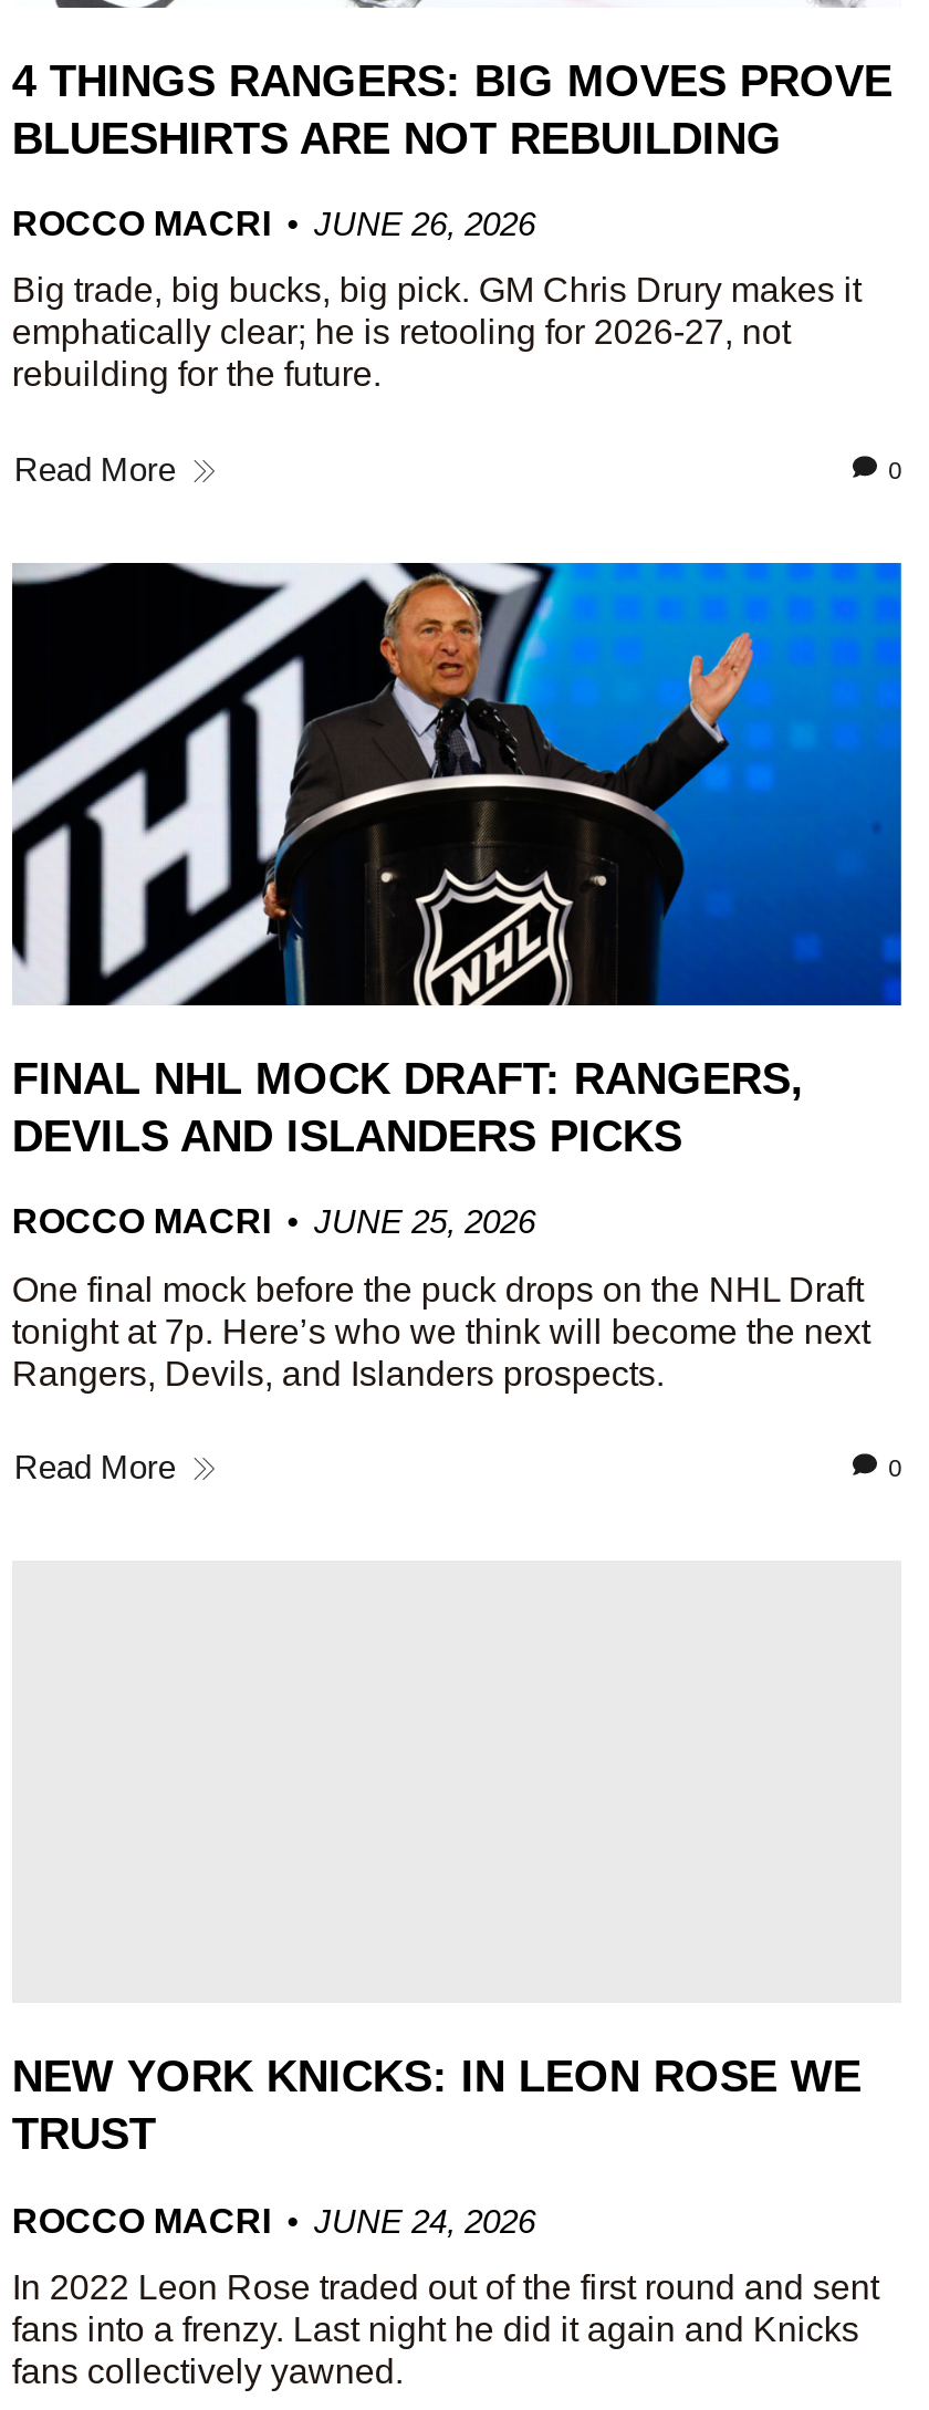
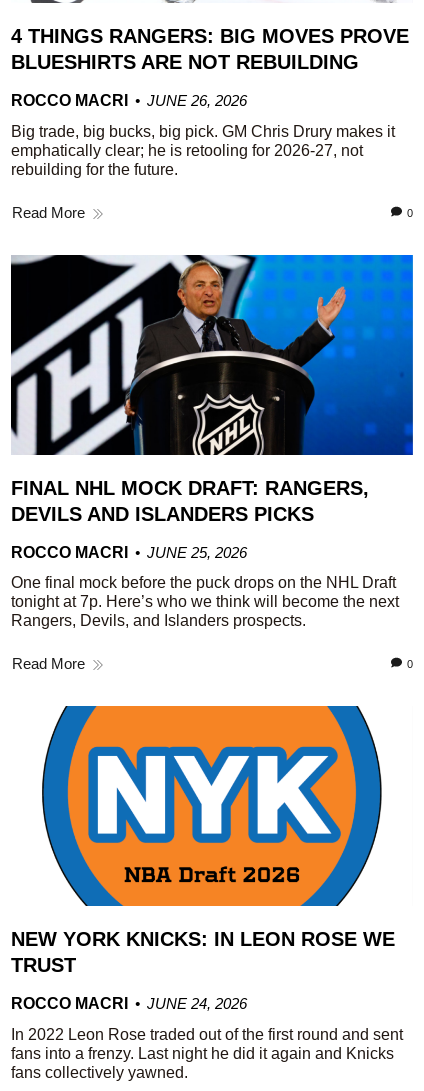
none -> [41,705,382,907] [image]

